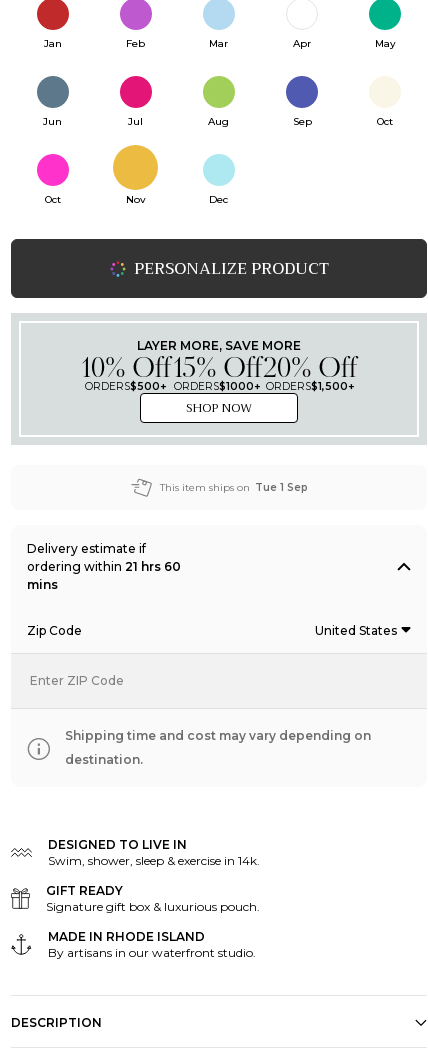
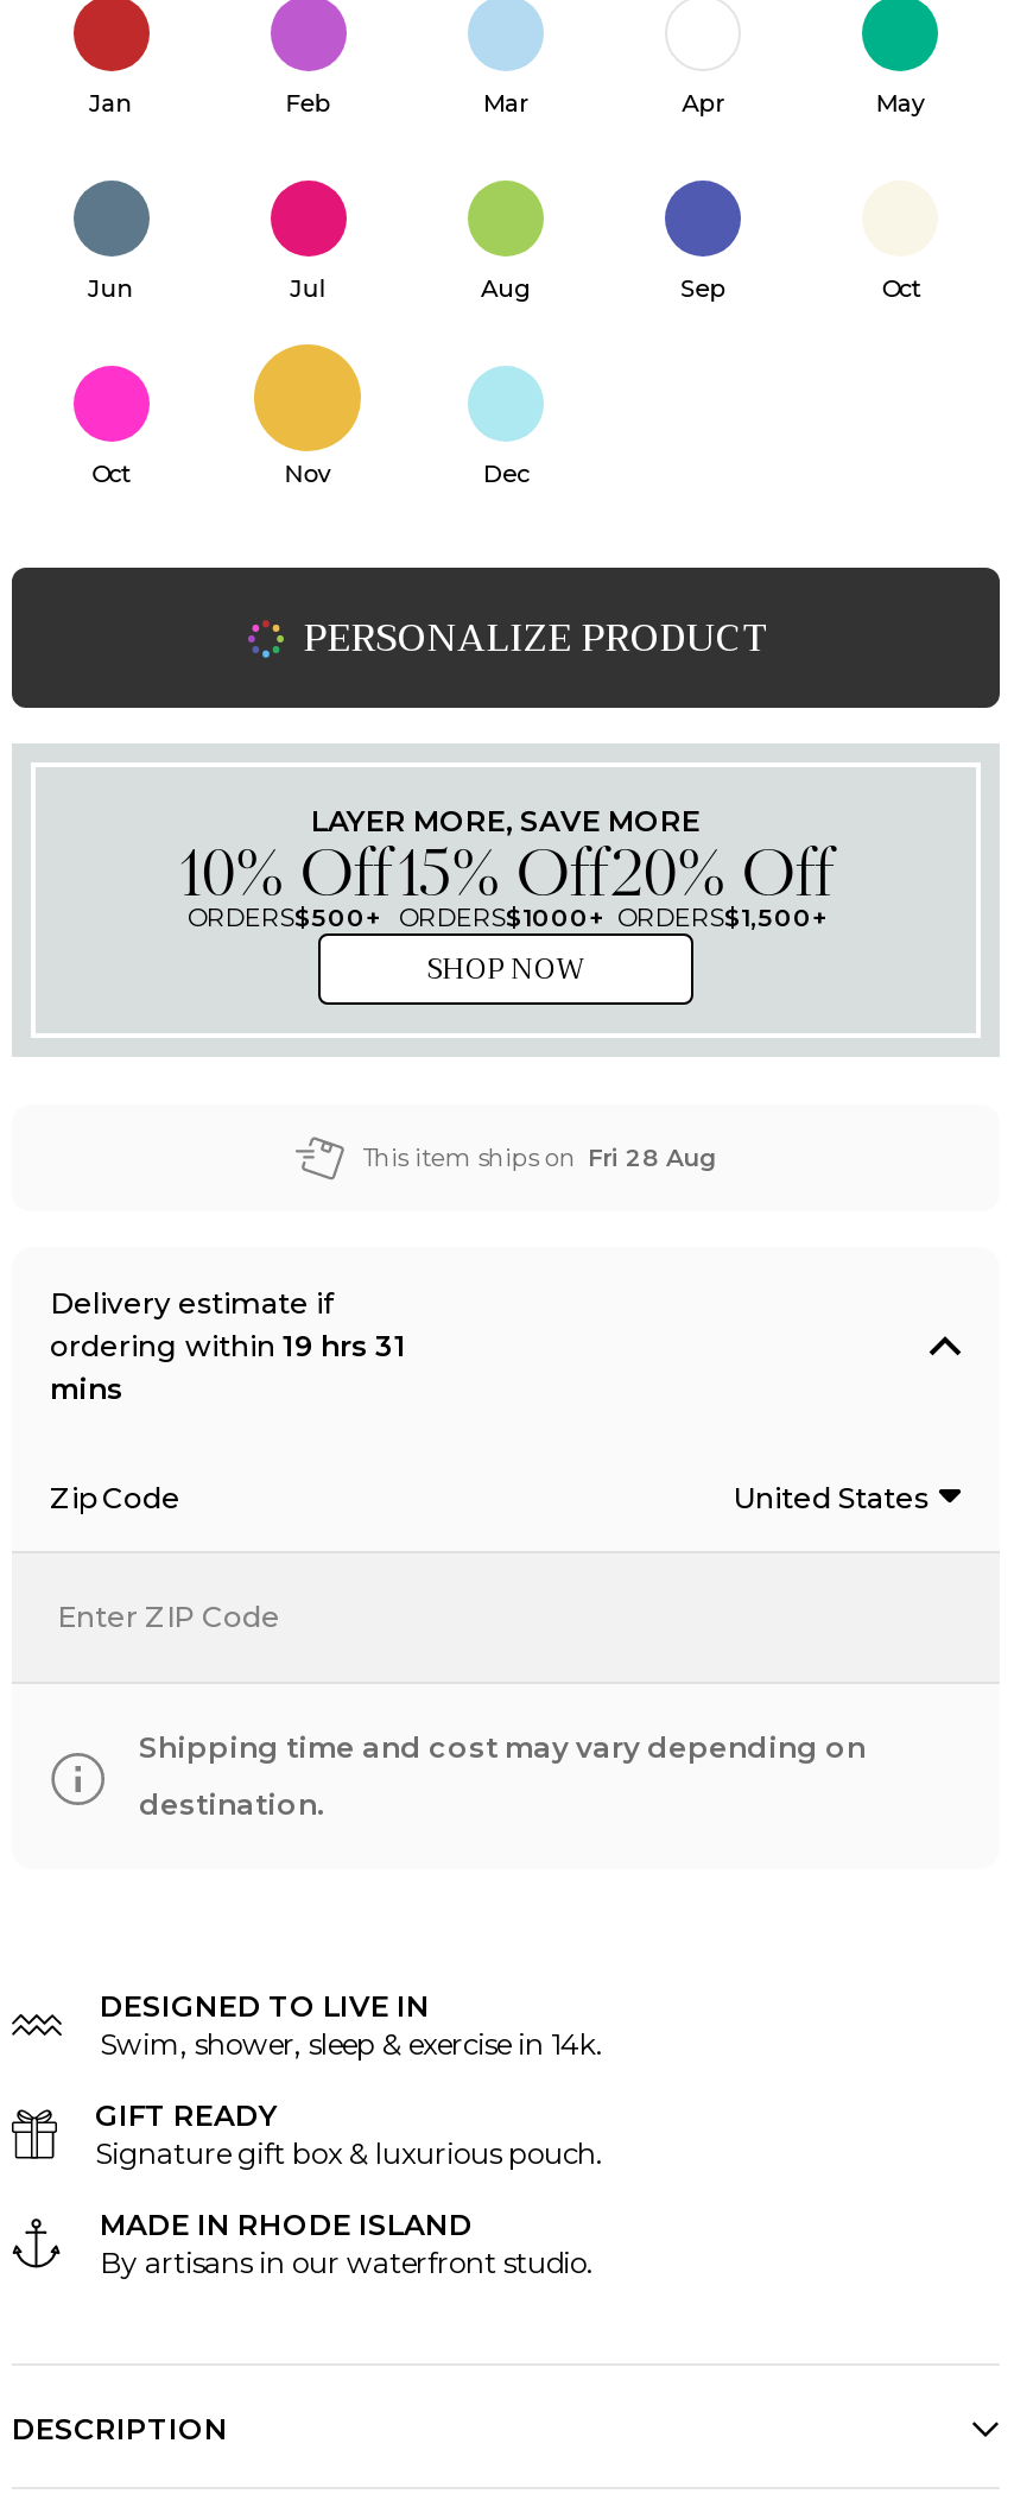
[159,481,307,494] This item ships on Tue 1 Sep -> [362,1142,718,1173] This item ships on Fri 28 Aug
[27,559,181,574] ordering within 21 hrs 60 -> [50,1327,406,1363] ordering within 19 hrs 31

